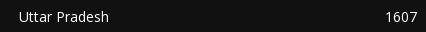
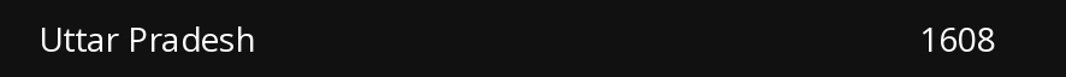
[385,7,417,26] 1607 -> [919,16,996,62] 1608

